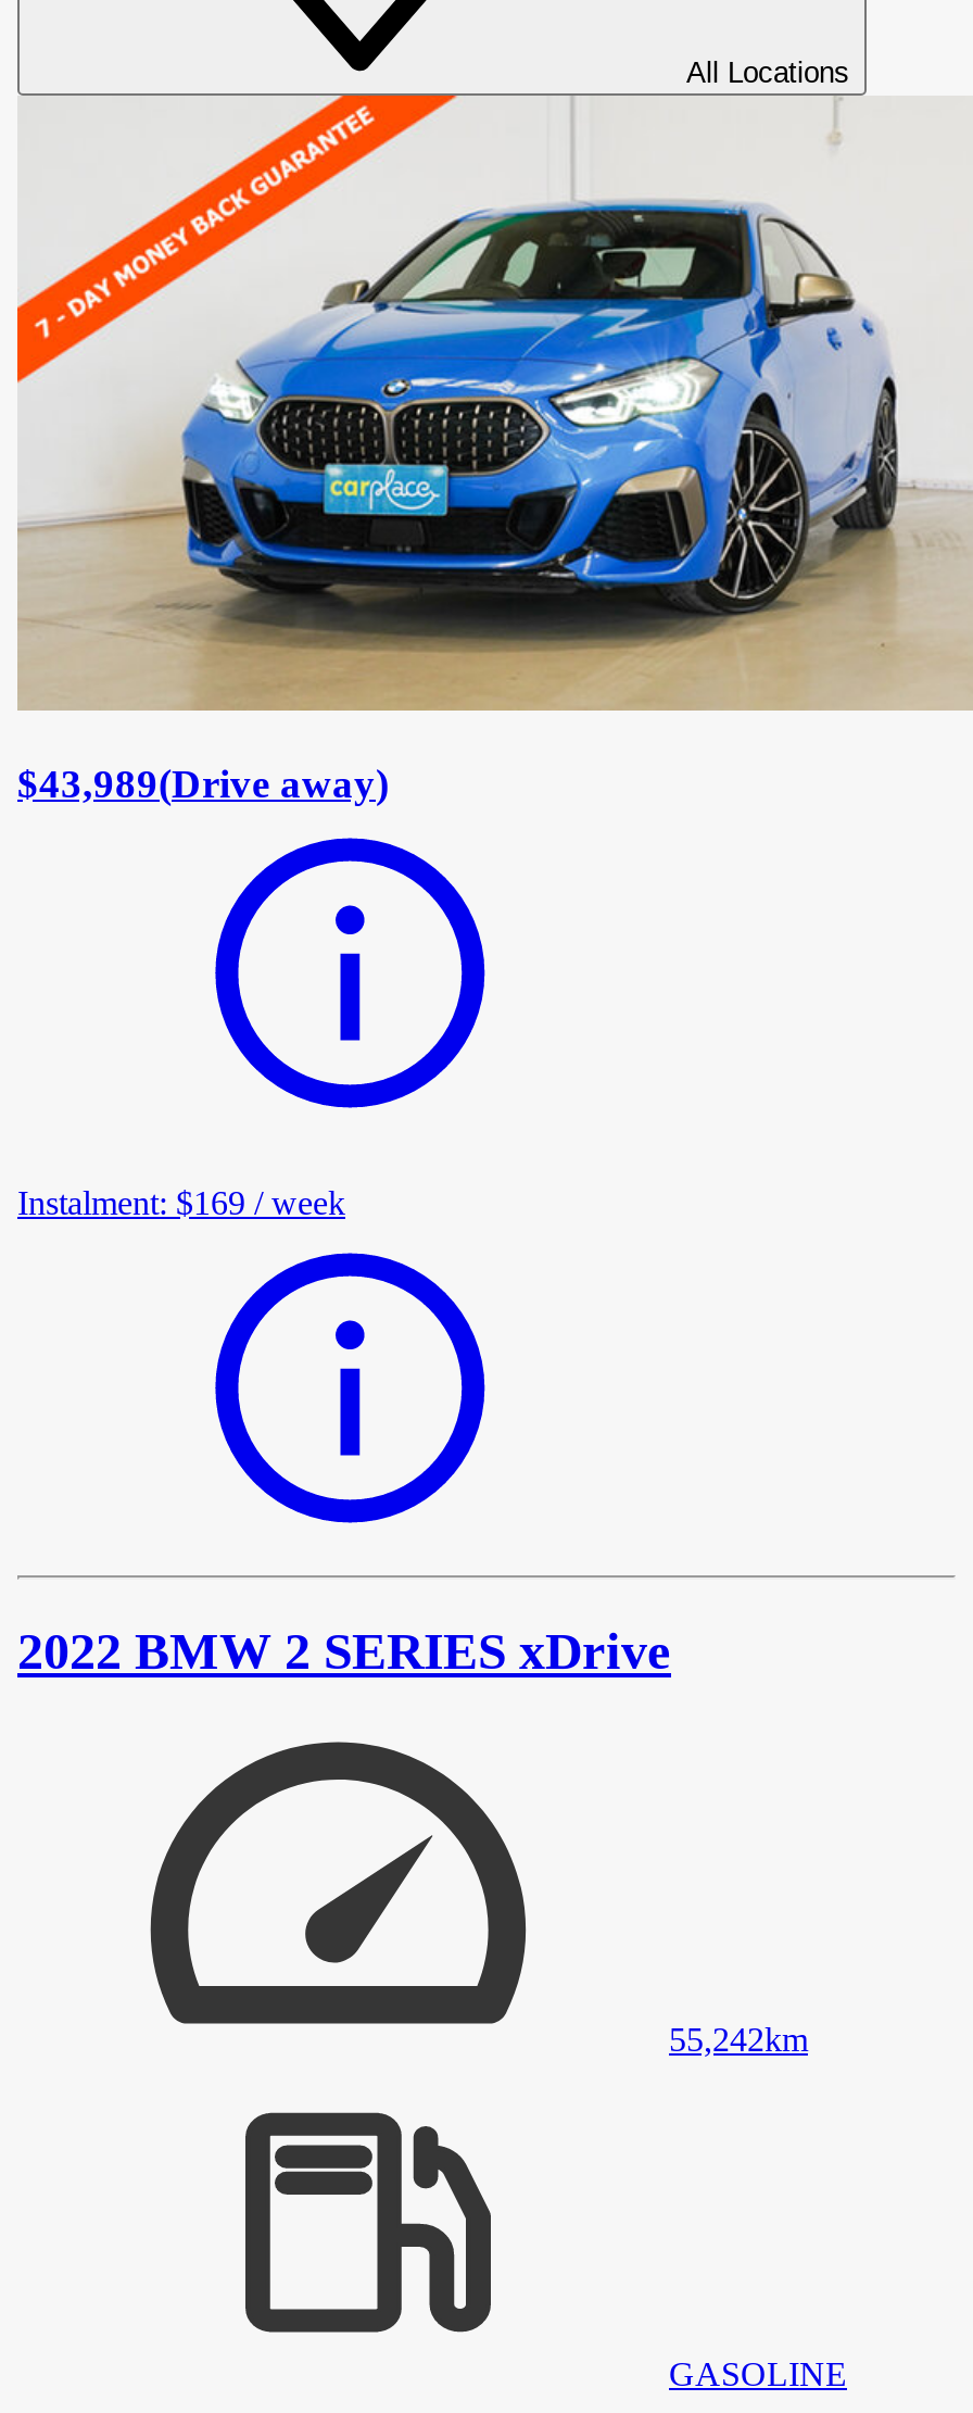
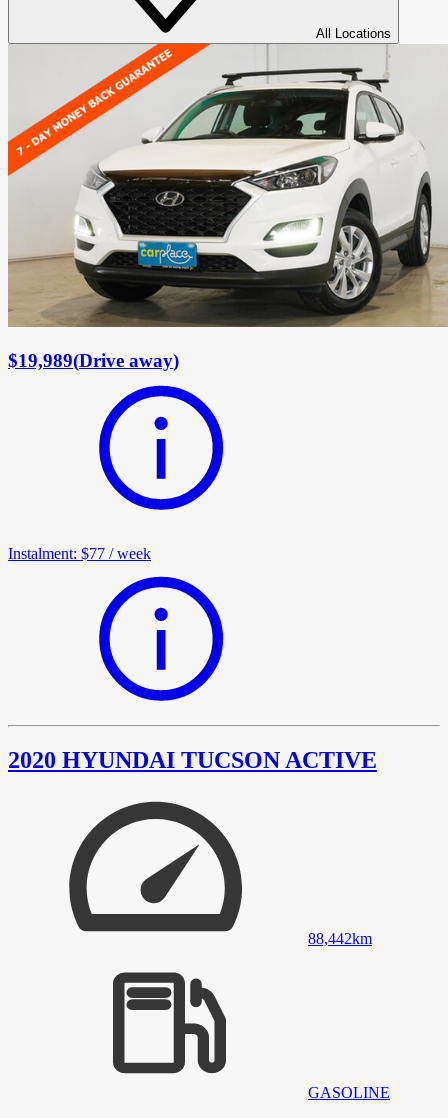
[17,100,966,805] [image] | $43,989(Drive away) -> [8,46,445,371] [image] | $19,989(Drive away)
[17,1185,345,1222] Instalment: $169 / week -> [8,545,151,562] Instalment: $77 / week
[17,1624,671,1680] 2022 BMW 2 SERIES xDrive -> [8,747,377,773] 2020 HYUNDAI TUCSON ACTIVE
[669,2021,808,2058] 55,242km -> [308,930,372,947] 88,442km

